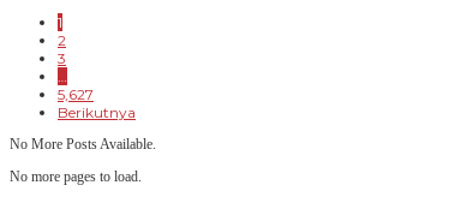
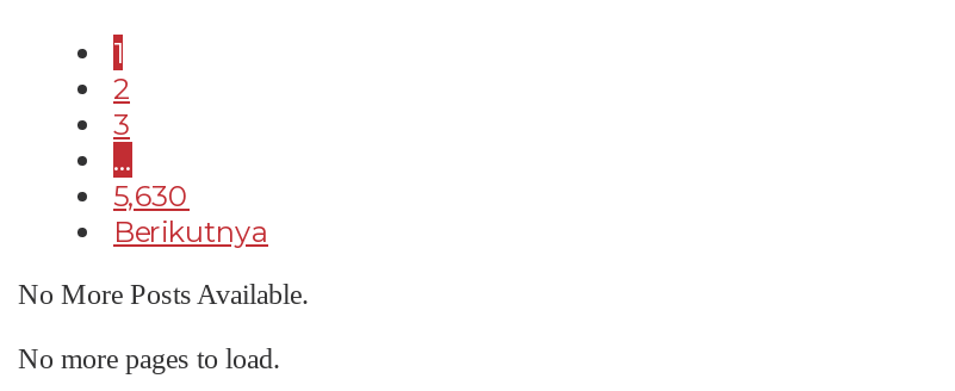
[58,85,94,103] 5,627 -> [113,177,190,213] 5,630

